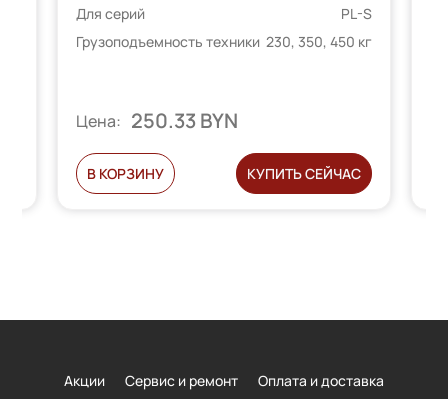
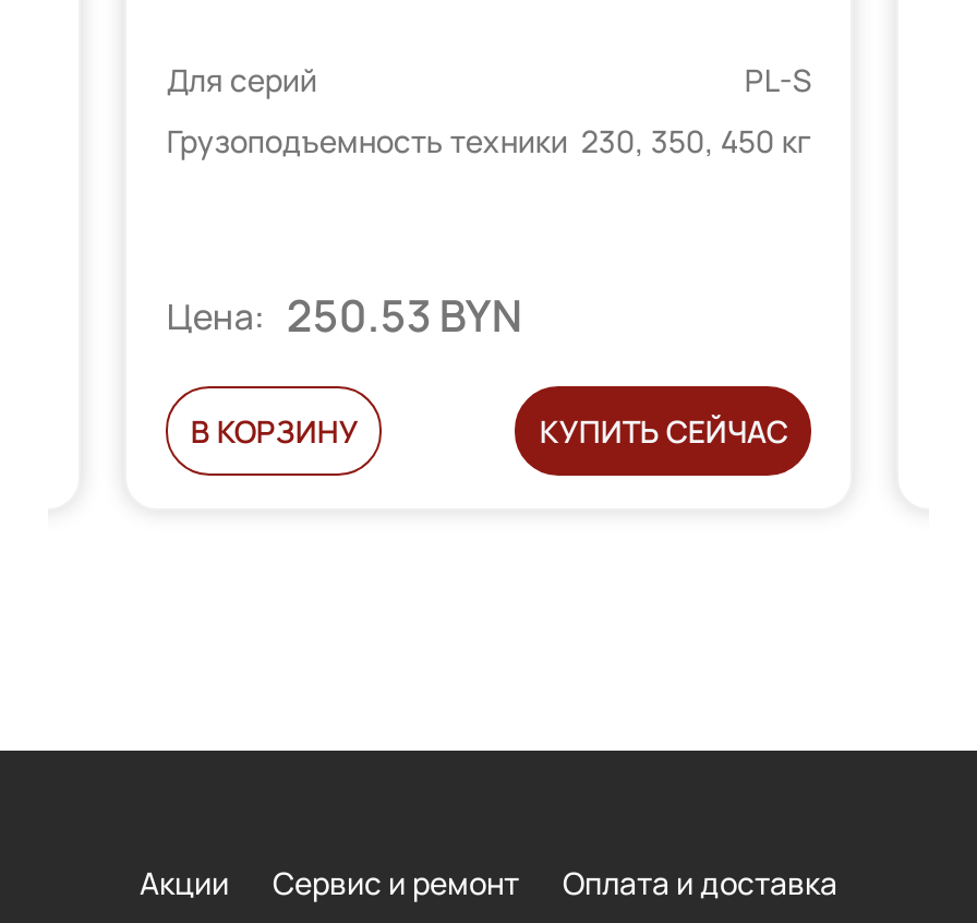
[76,107,238,134] Цена: 250.33 BYN -> [167,286,522,345] Цена: 250.53 BYN

